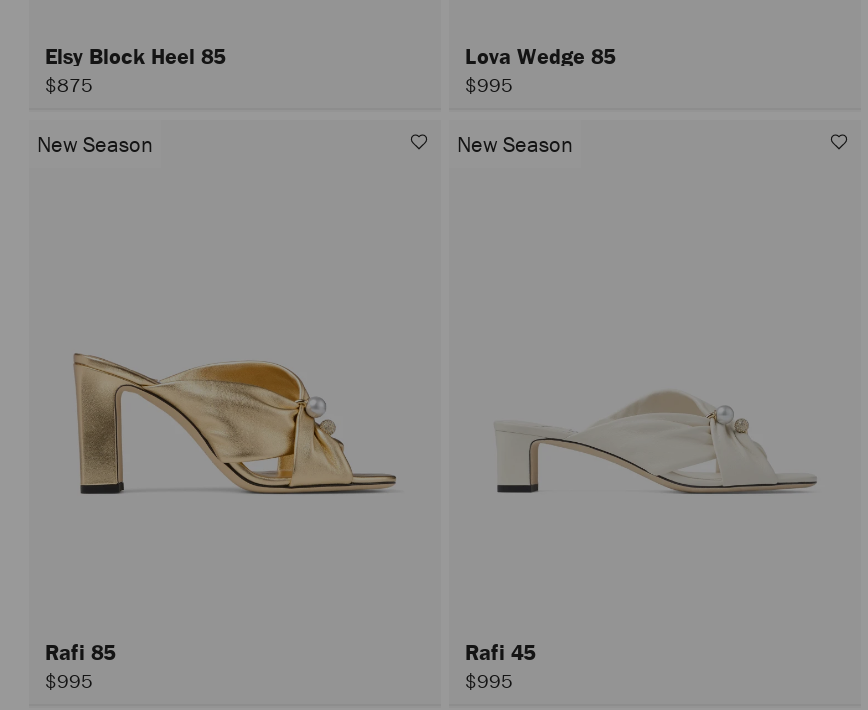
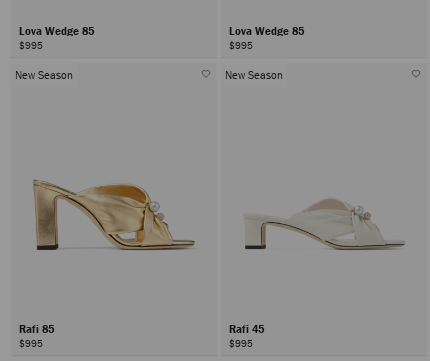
[45,40,231,98] Elsy Block Heel 85 | $875 -> [19,23,97,52] Lova Wedge 85 | $995

